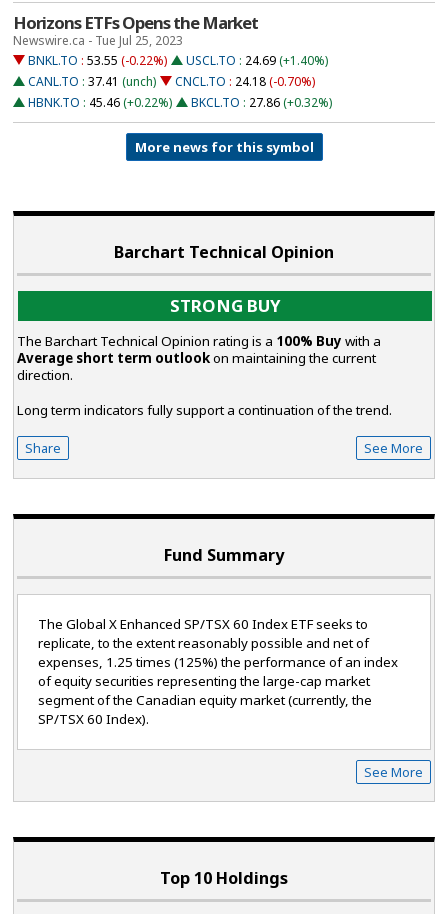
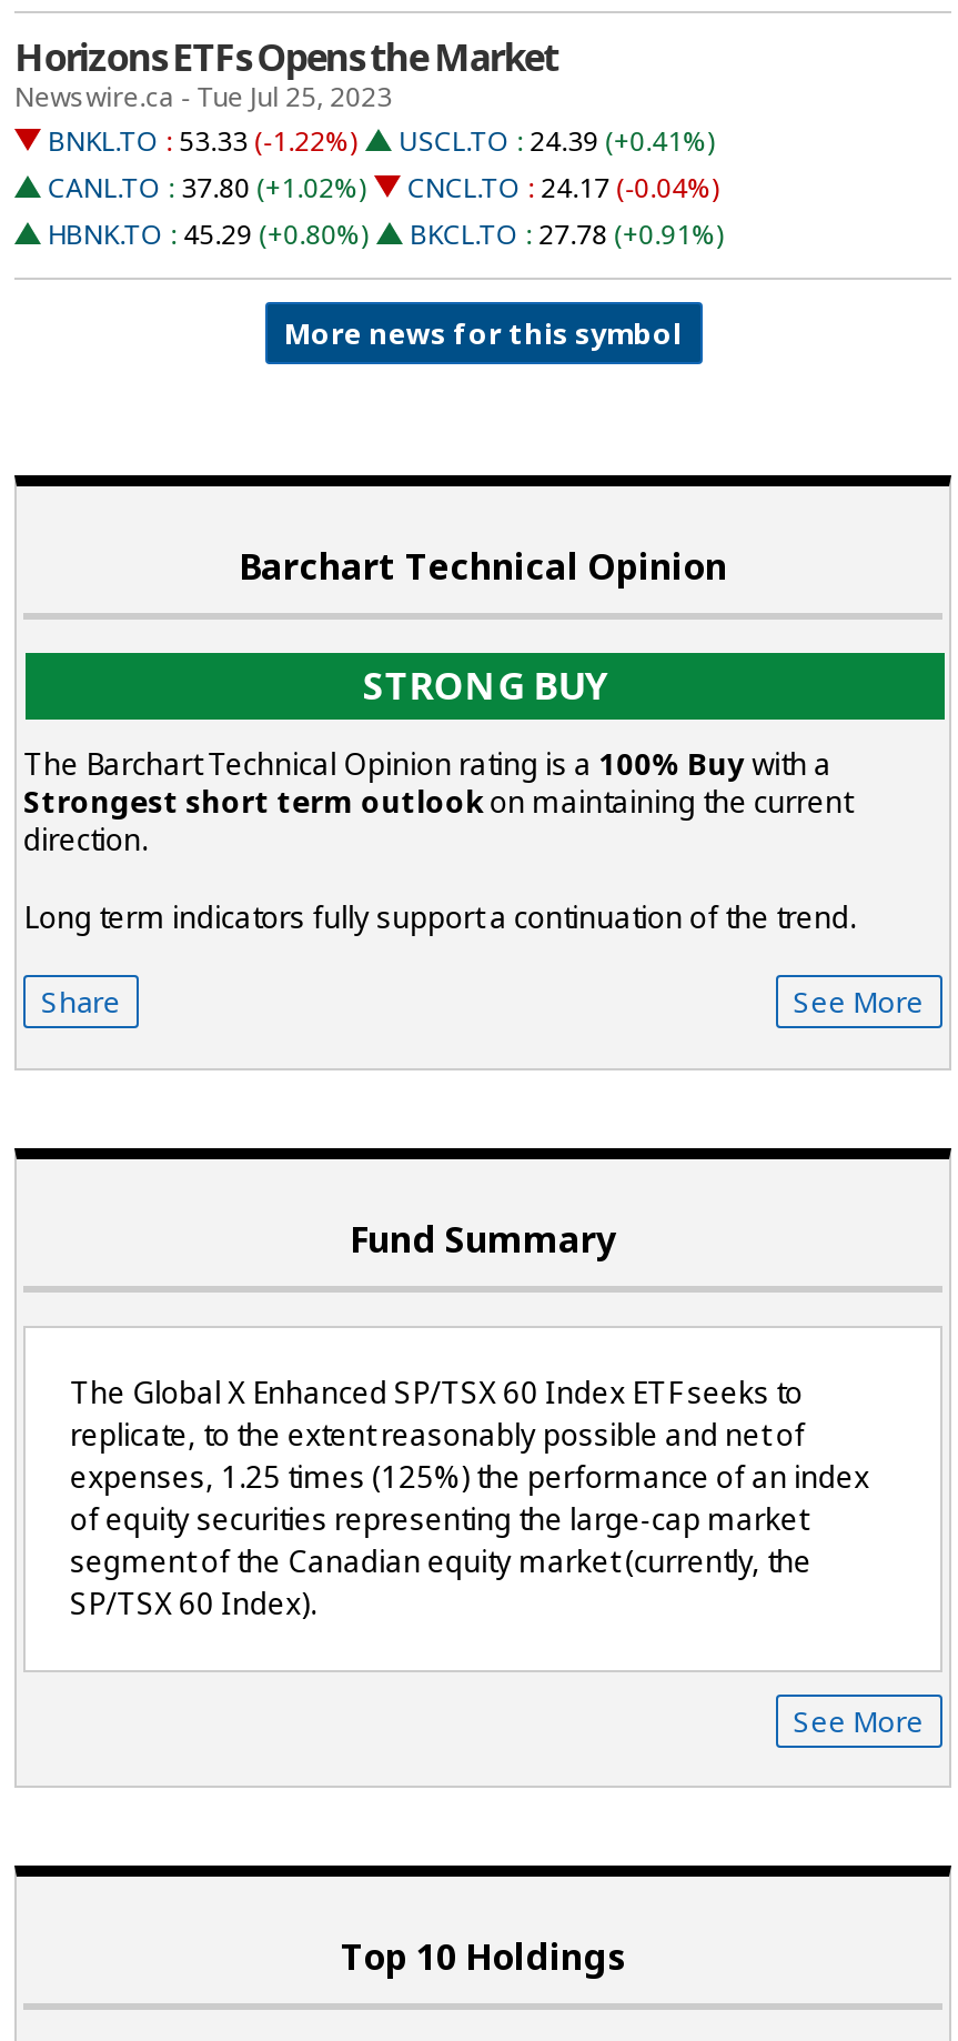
[28,52,167,69] BNKL.TO : 53.55 (-0.22%) -> [48,123,357,161] BNKL.TO : 53.33 (-1.22%)
[186,52,328,69] USCL.TO : 24.69 (+1.40%) -> [399,123,714,161] USCL.TO : 24.39 (+0.41%)
[28,73,156,90] CANL.TO : 37.41 (unch) -> [48,170,365,207] CANL.TO : 37.80 (+1.02%)
[175,73,315,90] CNCL.TO : 24.18 (-0.70%) -> [408,170,718,207] CNCL.TO : 24.17 (-0.04%)
[28,94,172,111] HBNK.TO : 45.46 (+0.22%) -> [48,216,368,254] HBNK.TO : 45.29 (+0.80%)
[191,94,332,111] BKCL.TO : 27.86 (+0.32%) -> [410,216,723,254] BKCL.TO : 27.78 (+0.91%)
[17,349,376,367] Average short term outlookon maintaining the current -> [24,783,852,823] Strongest short term outlookon maintaining the current

